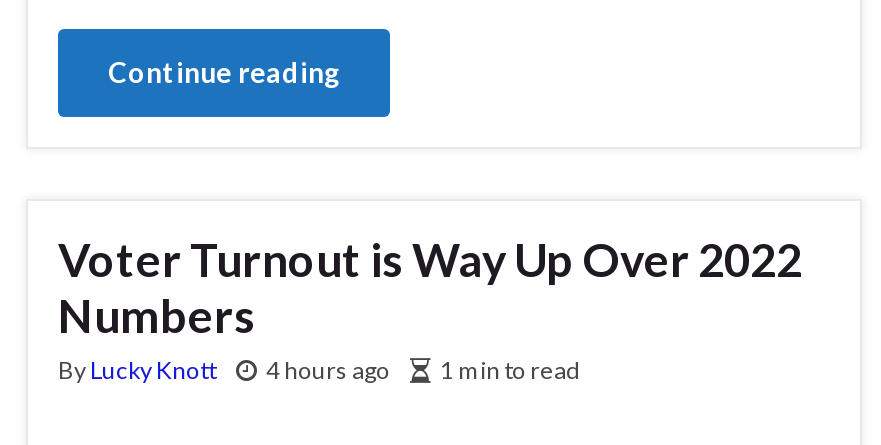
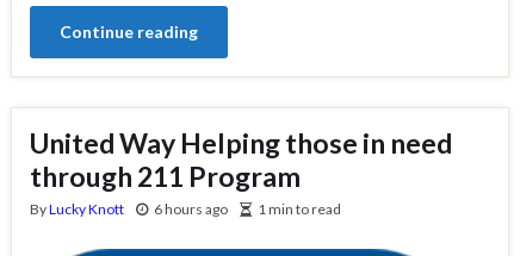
[58,230,802,342] Voter Turnout is Way Up Over 2022 | Numbers -> [30,126,452,193] United Way Helping those in need | through 211 Program
[58,354,580,384] By Lucky Knott 4 hours ago 1 min to read -> [30,200,341,218] By Lucky Knott 6 hours ago 1 min to read

